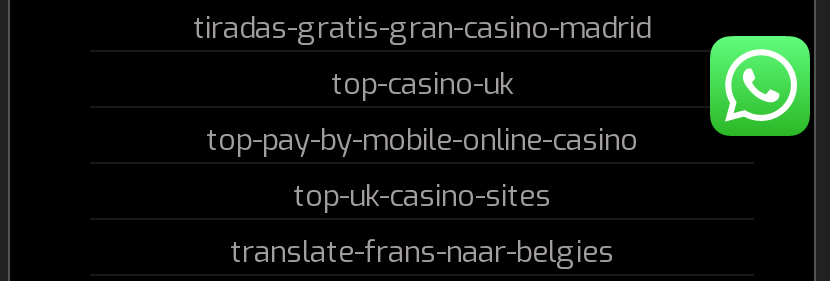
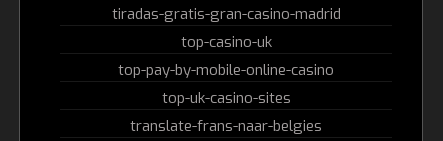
[708,34,812,138] [image] -> none

